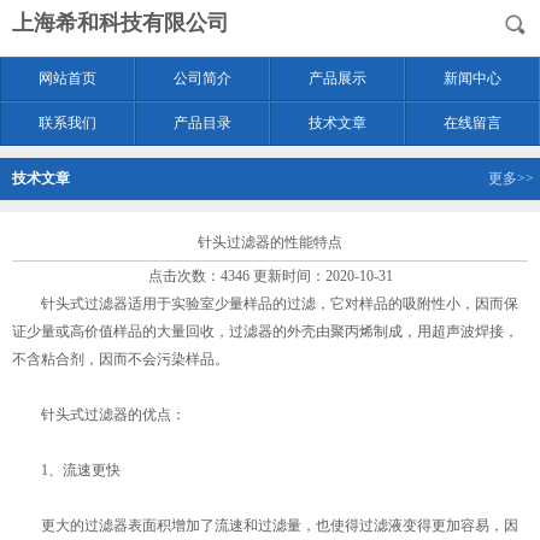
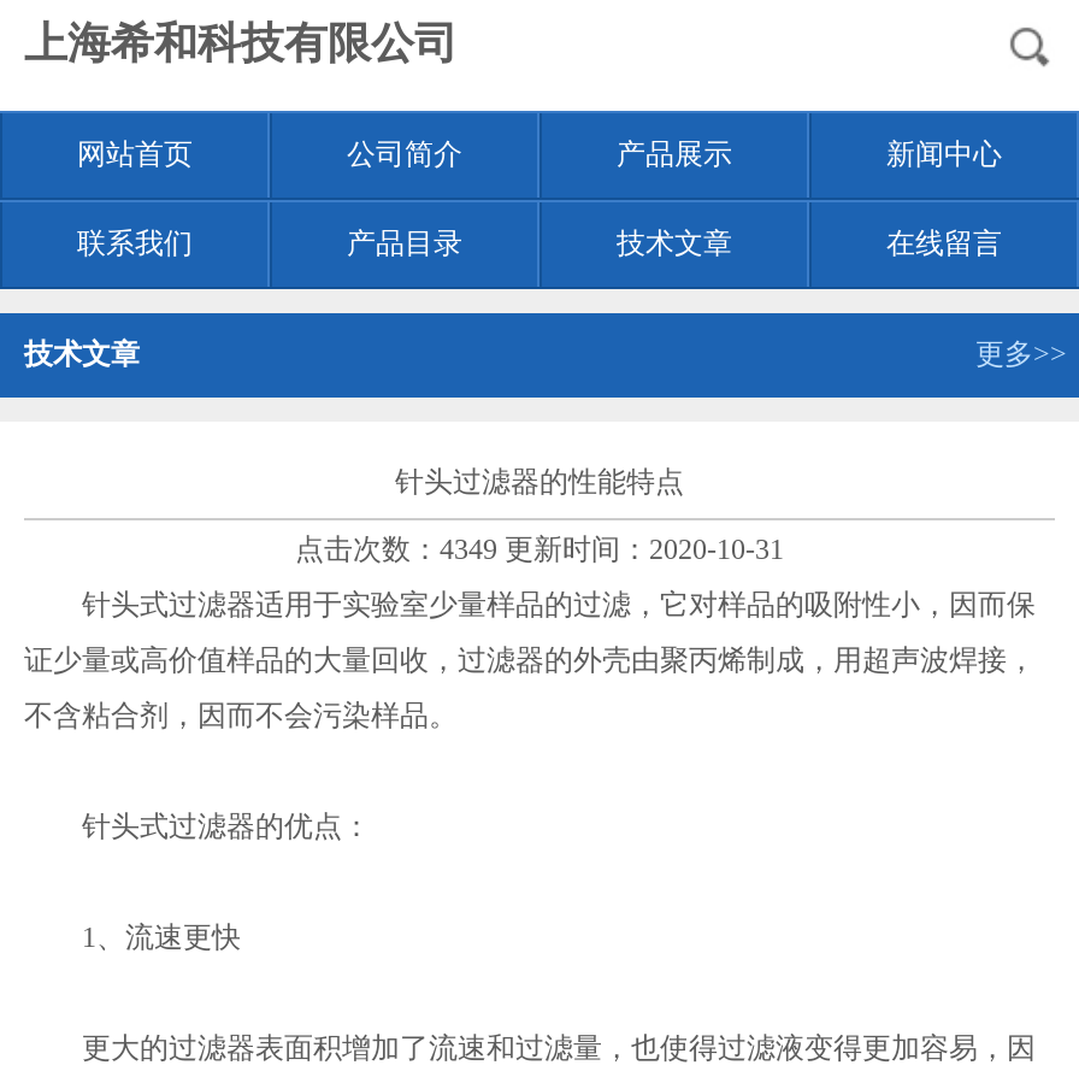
[148,268,392,284] 点击次数：4346 更新时间：2020-10-31 -> [295,532,784,566] 点击次数：4349 更新时间：2020-10-31

